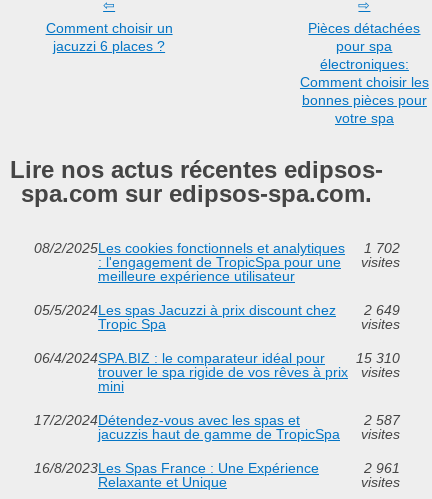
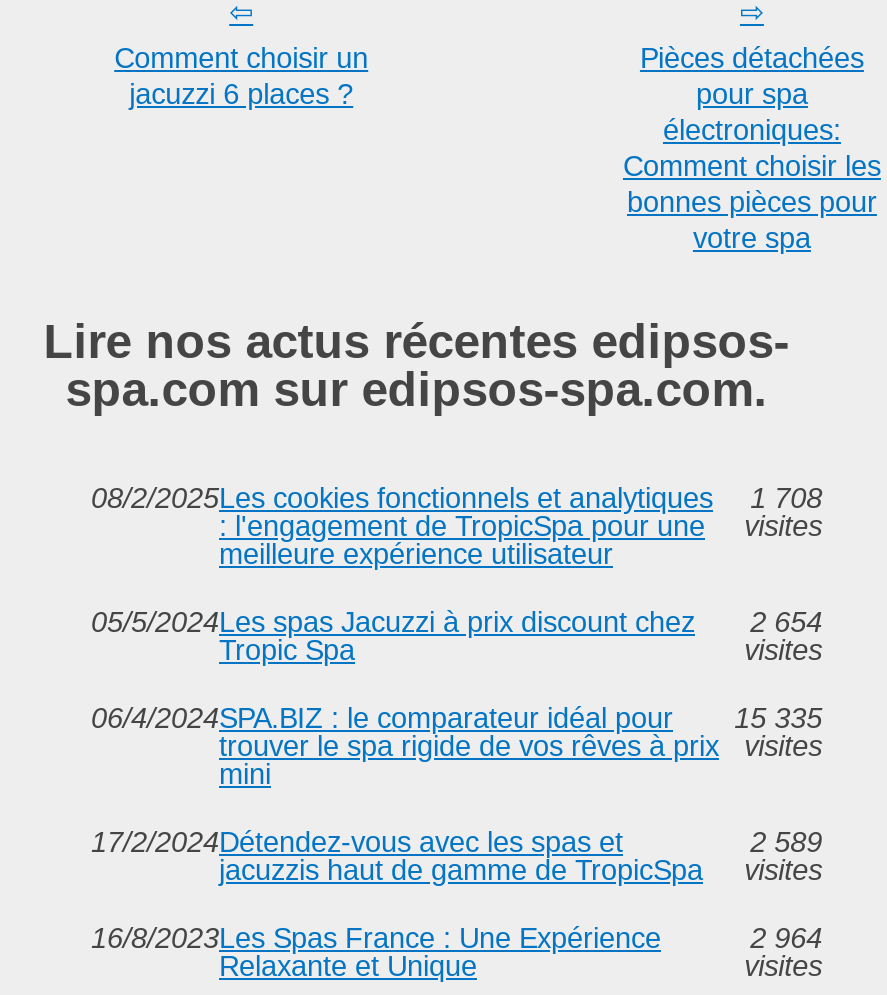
[34,240,400,256] 08/2/2025Les cookies fonctionnels et analytiques 1 702 -> [91,482,822,514] 08/2/2025Les cookies fonctionnels et analytiques 1 708
[34,302,400,318] 05/5/2024Les spas Jacuzzi à prix discount chez 2 649 -> [91,606,822,638] 05/5/2024Les spas Jacuzzi à prix discount chez 2 654
[34,350,400,366] 06/4/2024SPA.BIZ : le comparateur idéal pour 15 310 -> [91,702,822,734] 06/4/2024SPA.BIZ : le comparateur idéal pour 15 335
[364,412,400,428] 2 587 -> [750,826,822,858] 2 589
[364,460,400,476] 2 961 -> [750,922,822,954] 2 964

